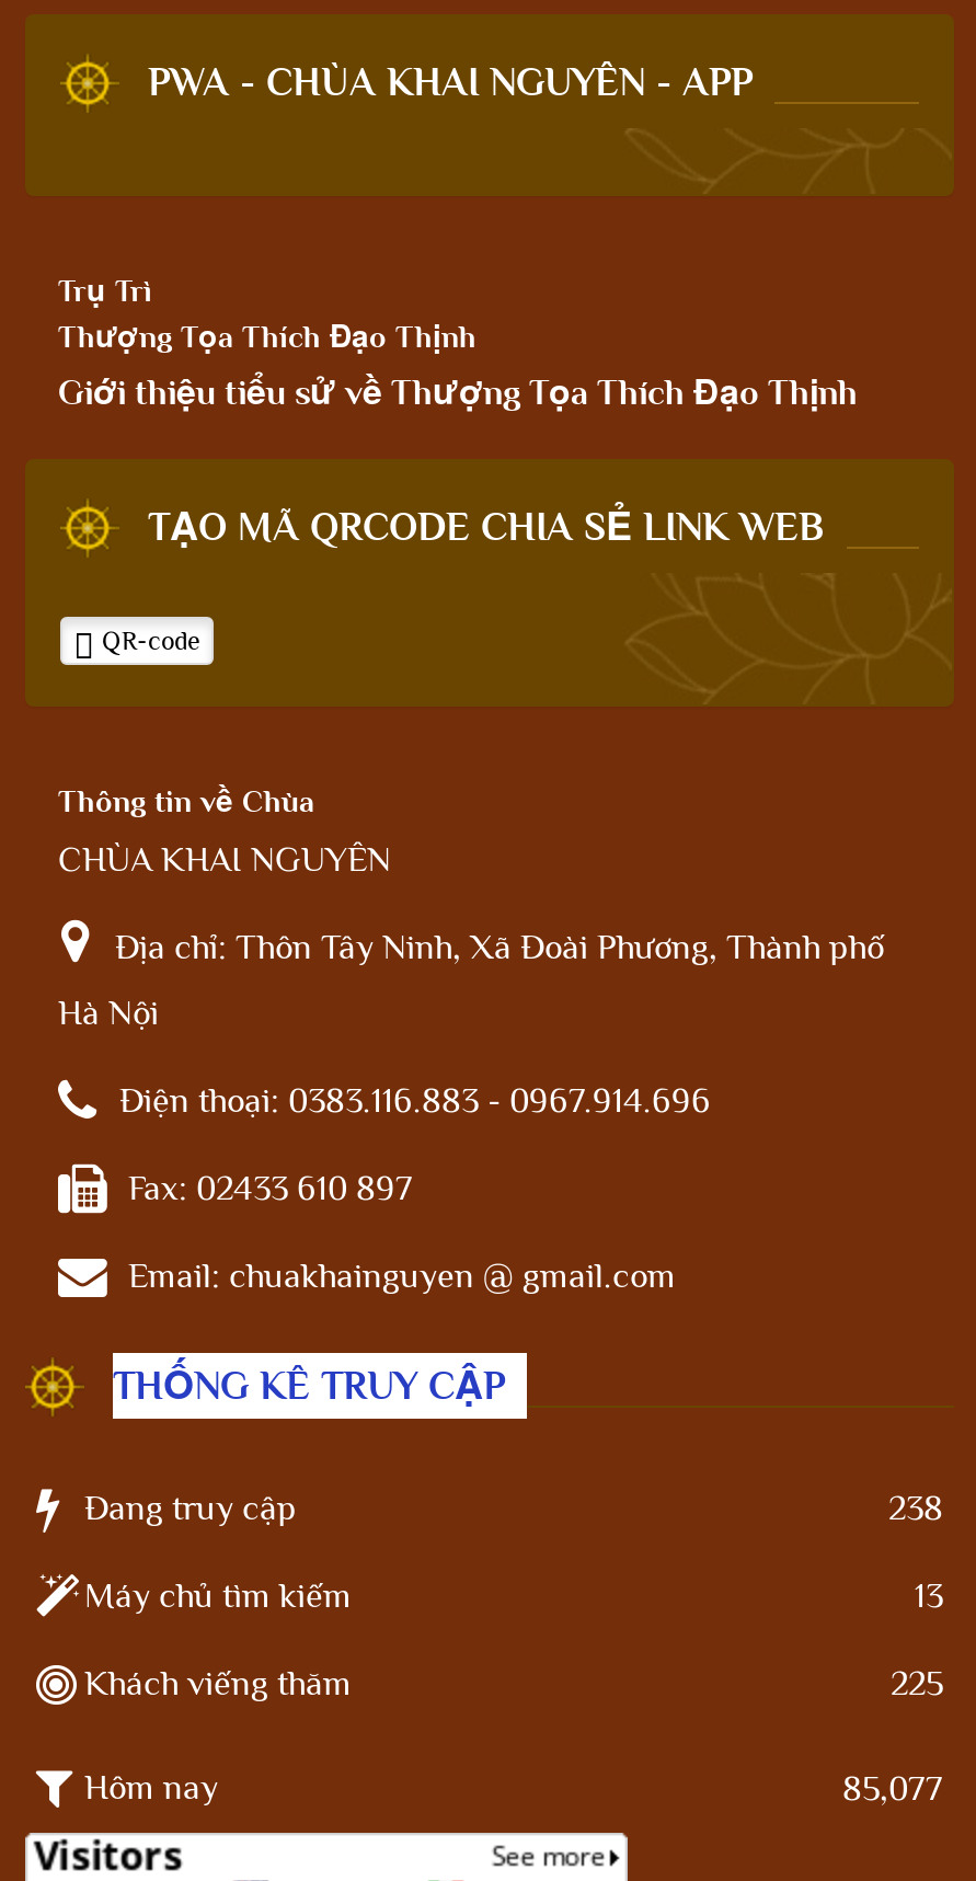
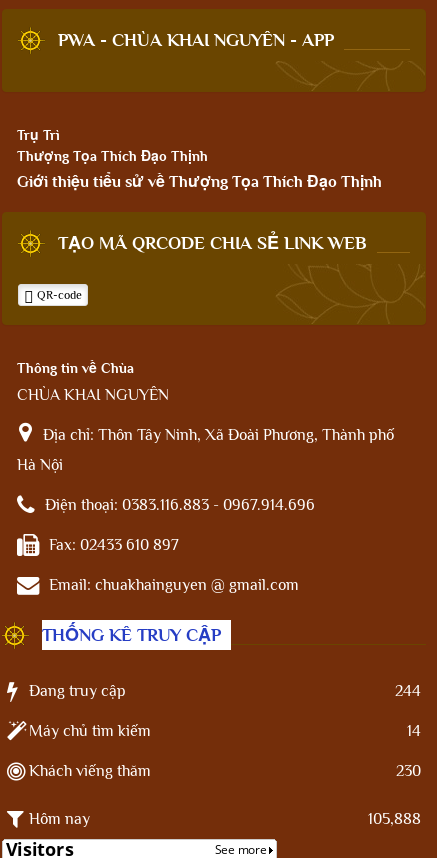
[888,1489,943,1528] 238 -> [395,682,421,700] 244
[915,1577,943,1616] 13 -> [407,722,421,740] 14
[891,1664,943,1704] 225 -> [396,762,421,780] 230
[842,1769,943,1809] 85,077 -> [368,810,421,828] 105,888

